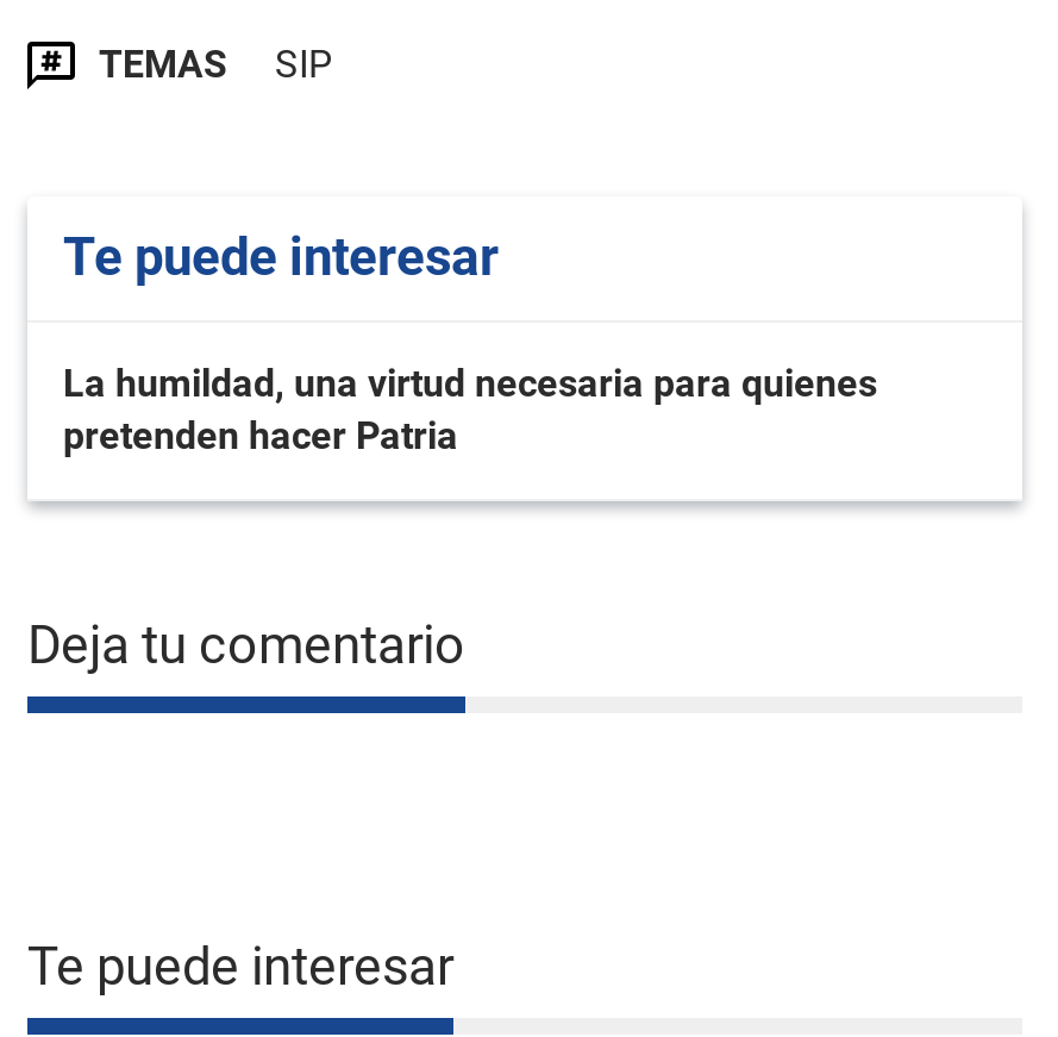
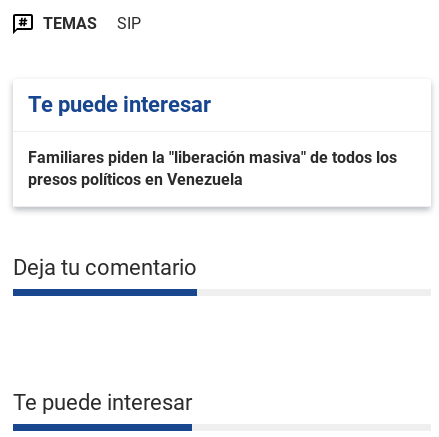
[63,361,877,458] La humildad, una virtud necesaria para quienes | pretenden hacer Patria -> [28,148,397,189] Familiares piden la "liberación masiva" de todos los | presos políticos en Venezuela

